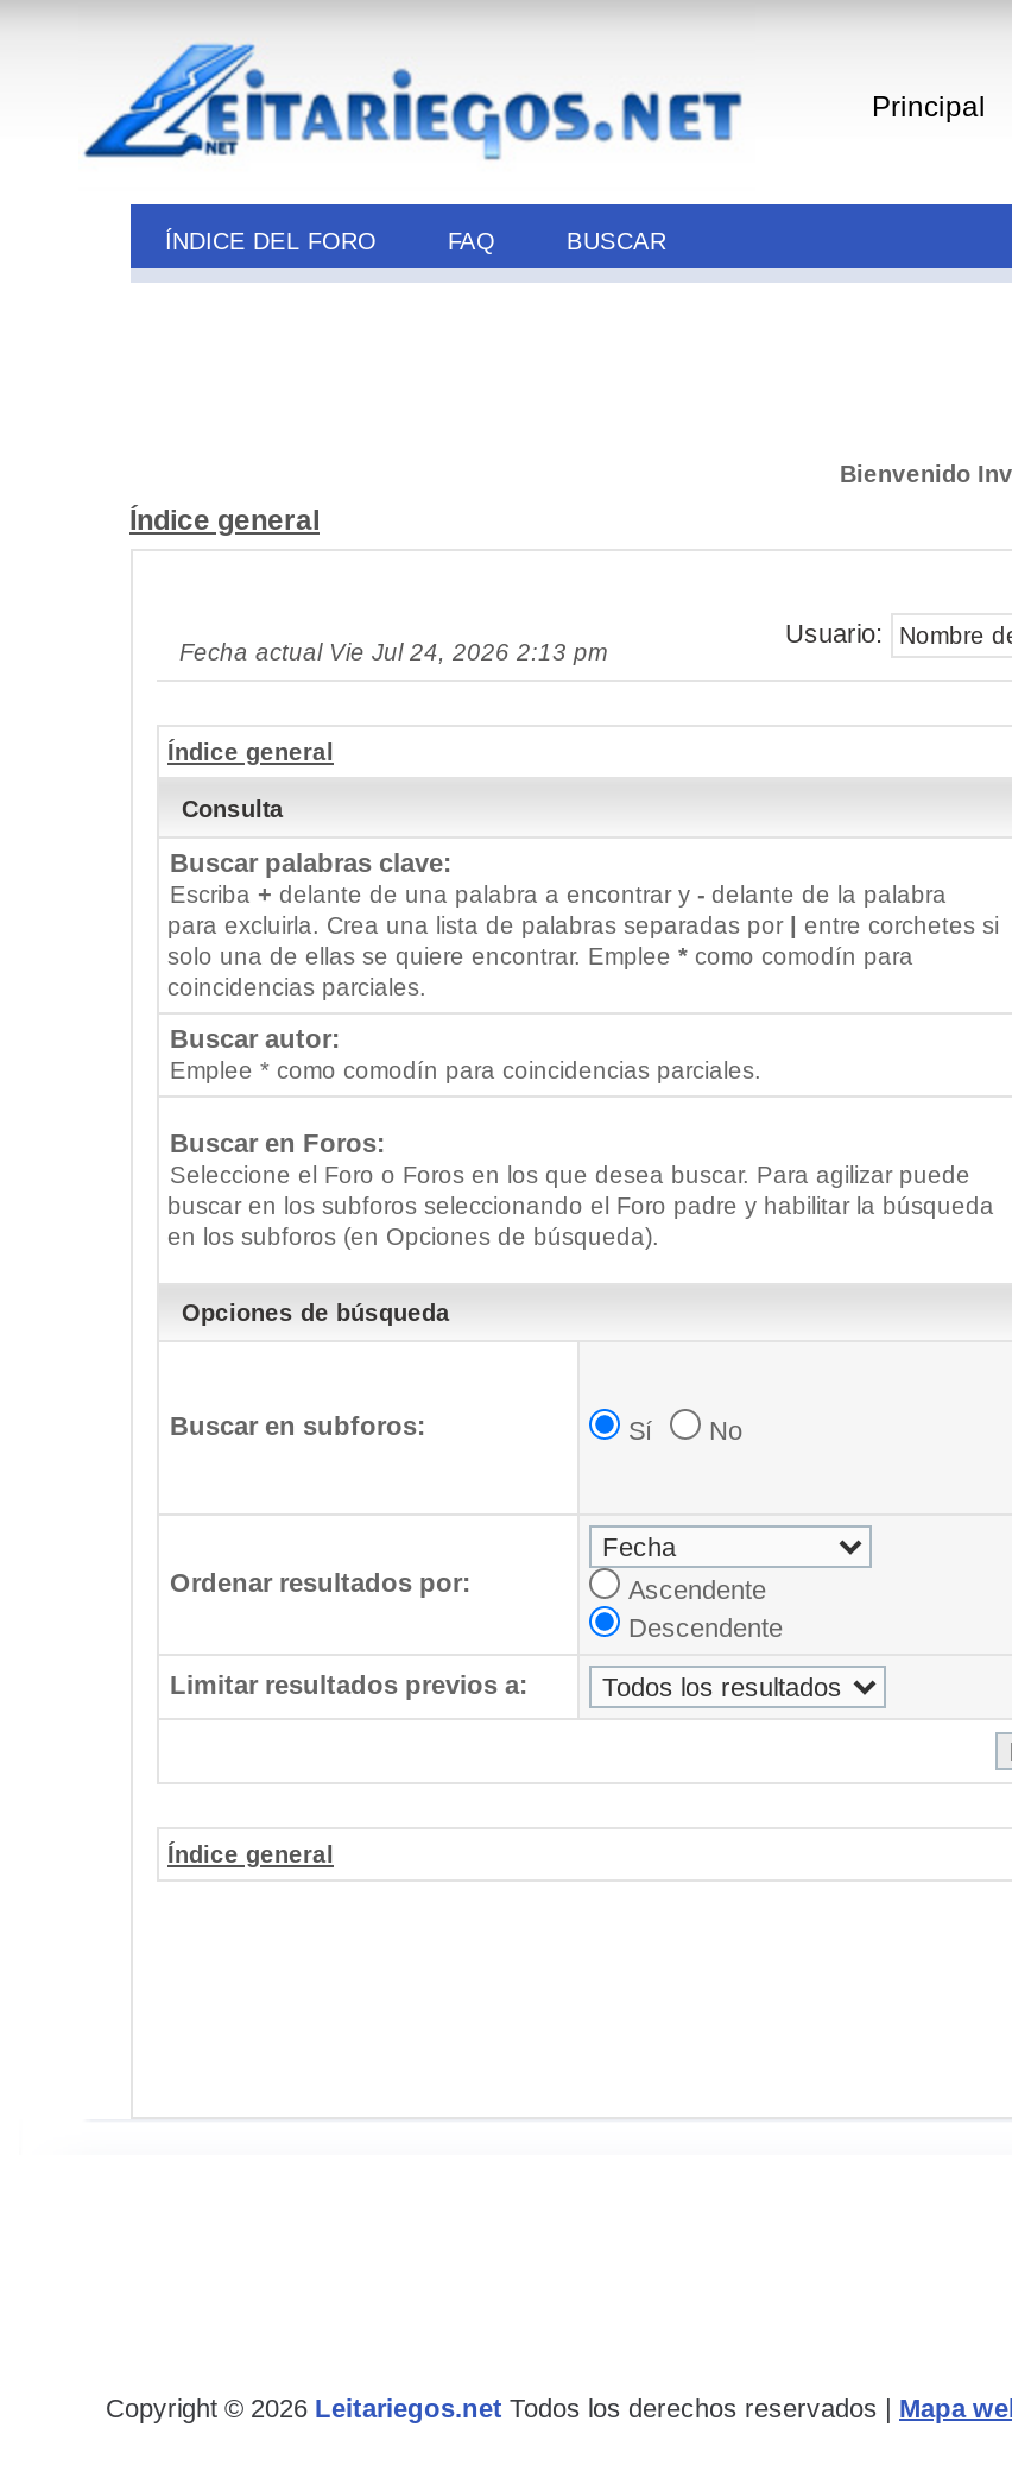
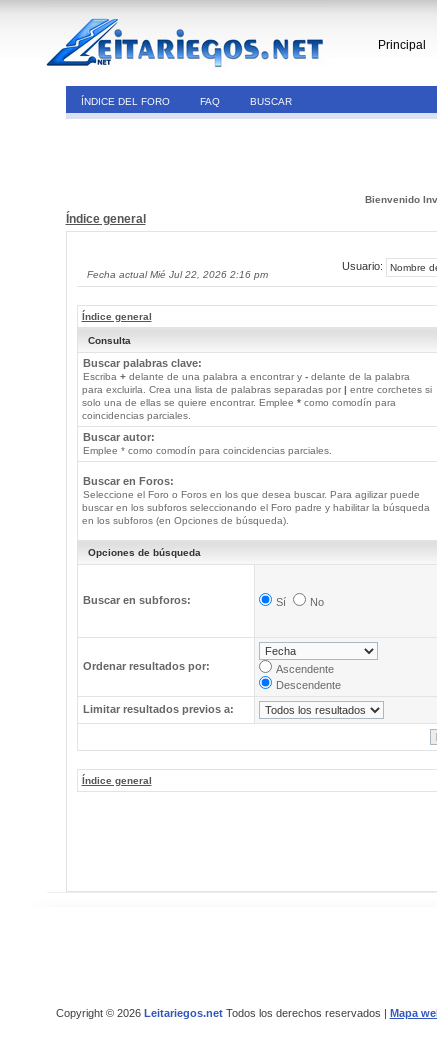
[179,639,607,665] Fecha actual Vie Jul 24, 2026 2:13 pm -> [86,269,267,280] Fecha actual Mié Jul 22, 2026 2:16 pm

